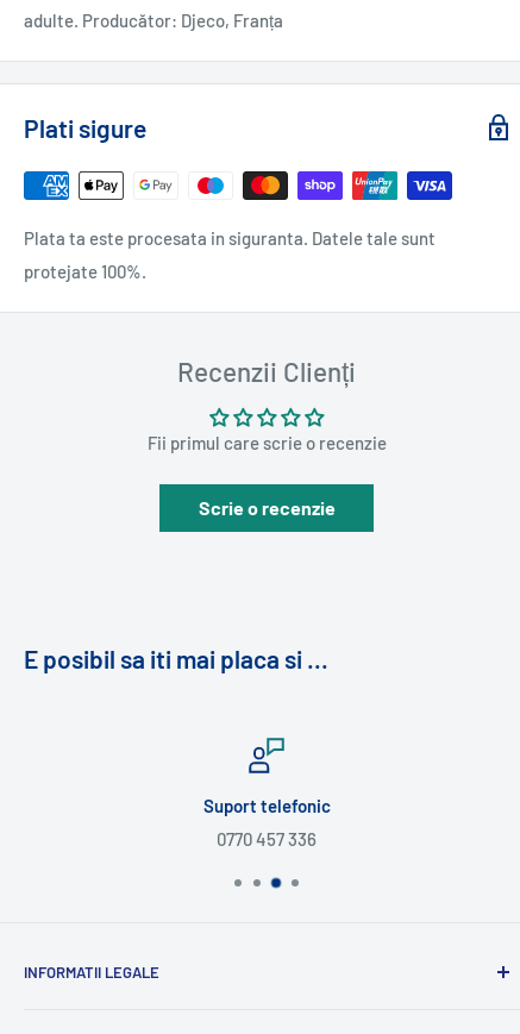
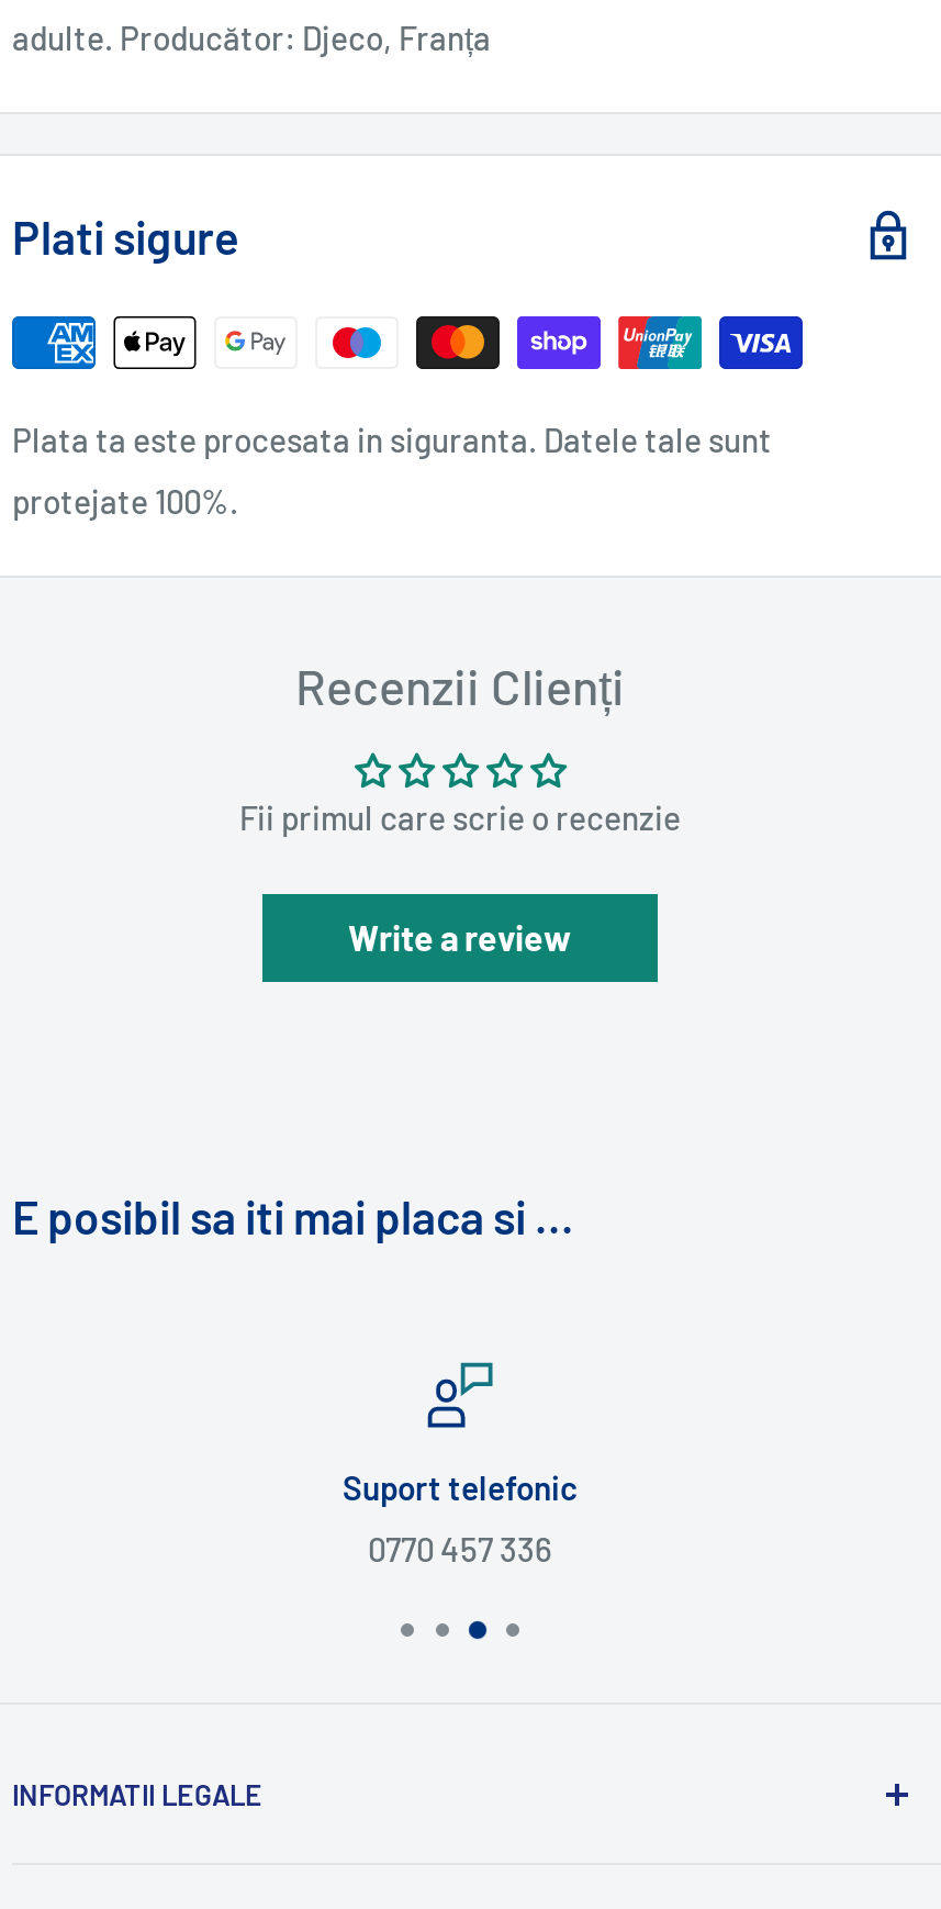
[198,496,335,519] Scrie o recenzie -> [348,916,572,958] Write a review

